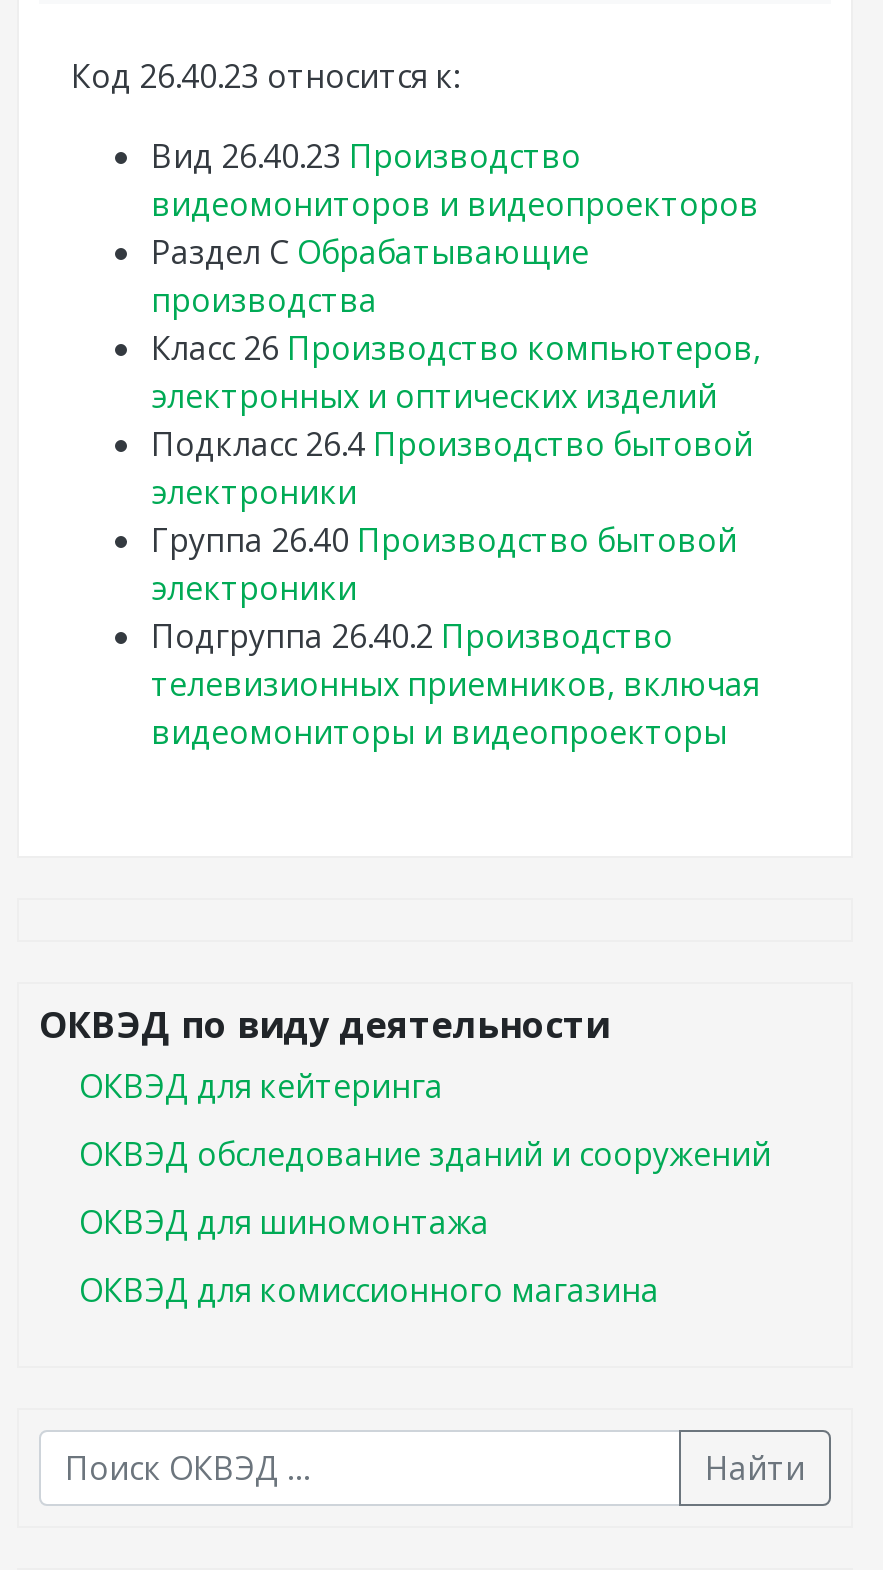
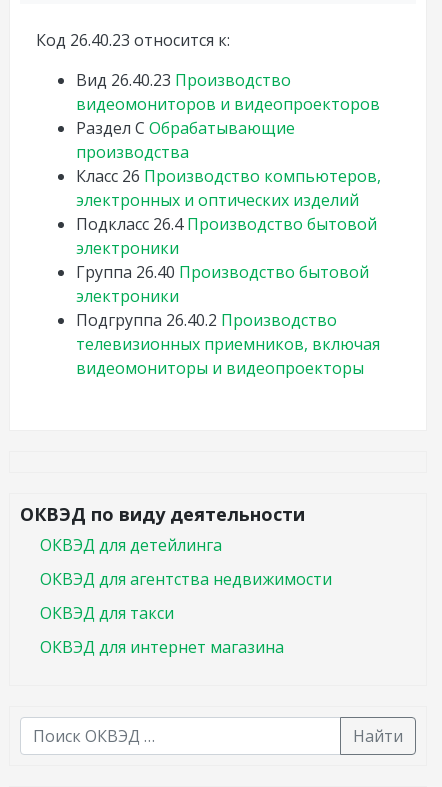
[79,1064,443,1108] ОКВЭД для кейтеринга -> [40,534,222,556] ОКВЭД для детейлинга
[79,1132,771,1176] ОКВЭД обследование зданий и сооружений -> [40,568,332,590] ОКВЭД для агентства недвижимости
[79,1200,489,1244] ОКВЭД для шиномонтажа -> [40,602,174,624] ОКВЭД для такси
[79,1268,659,1312] ОКВЭД для комиссионного магазина -> [40,636,284,658] ОКВЭД для интернет магазина

